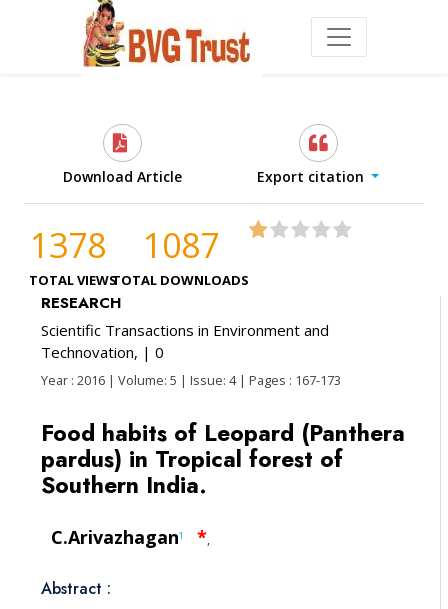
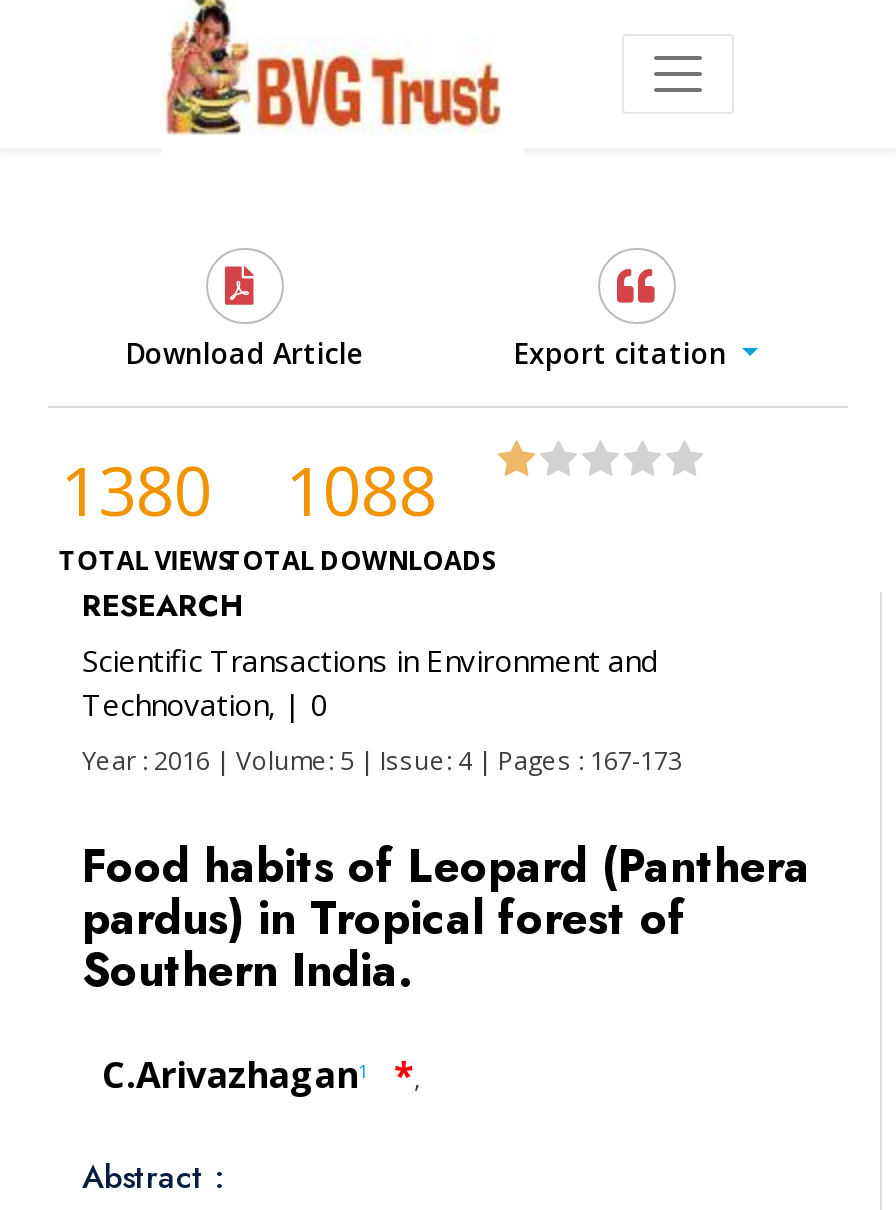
[30,222,106,268] 1378 -> [60,444,212,536] 1380
[142,222,218,268] 1087 -> [285,444,437,536] 1088

